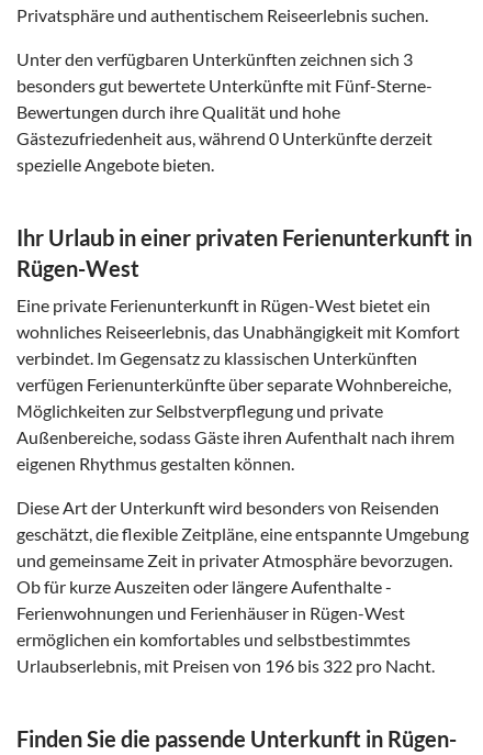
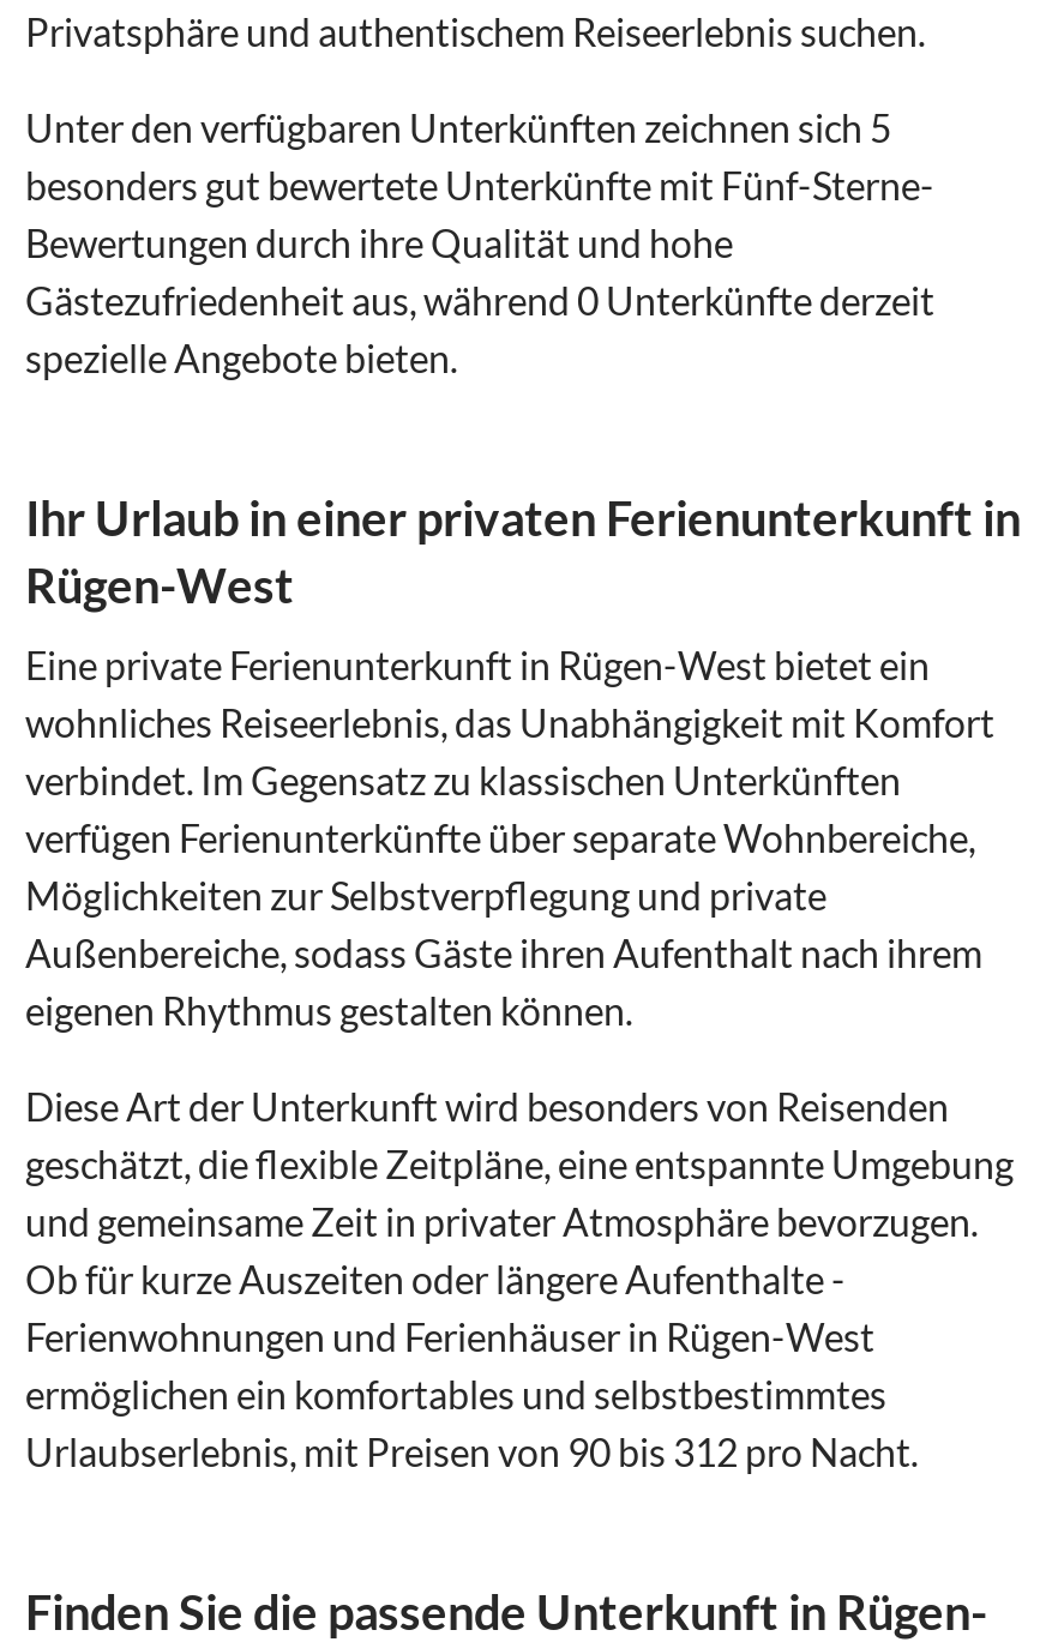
[16,48,413,69] Unter den verfügbaren Unterkünften zeichnen sich 3 -> [25,105,891,150] Unter den verfügbaren Unterkünften zeichnen sich 5
[16,655,435,675] Urlaubserlebnis, mit Preisen von 196 bis 322 pro Nacht. -> [25,1429,918,1474] Urlaubserlebnis, mit Preisen von 90 bis 312 pro Nacht.

